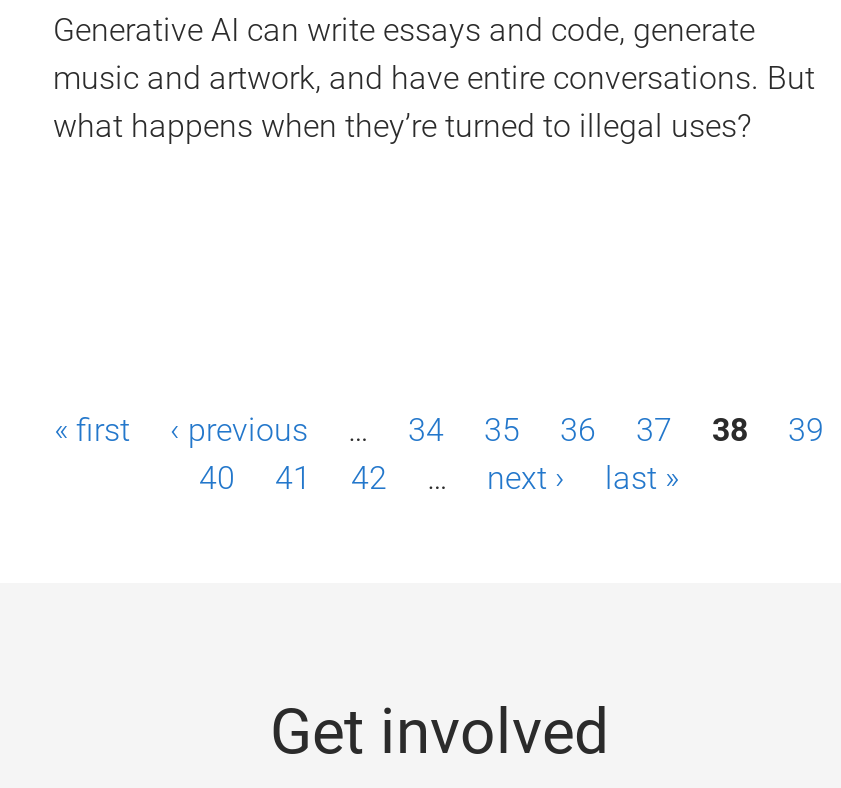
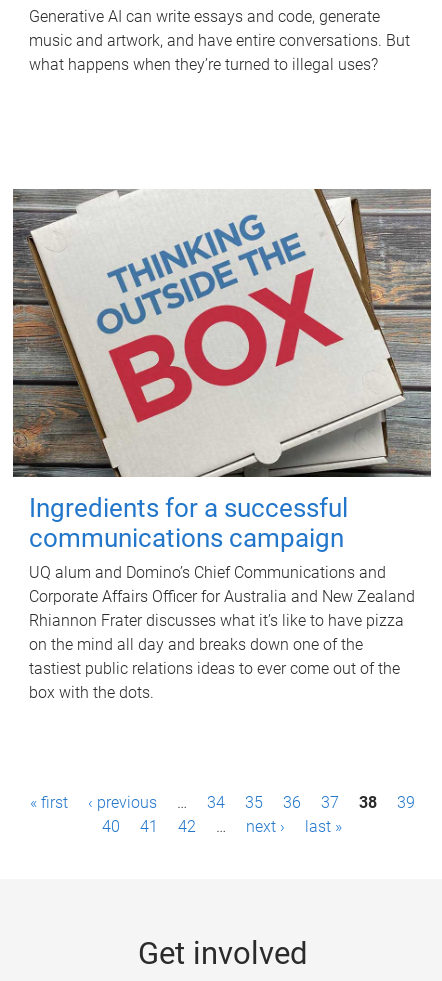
none -> [12,188,432,702] [image] | Ingredients for a successful | communications campaign | UQ alum and Domino’s Chief Communications and | Corporate Affairs Officer for Australia and New Zealand | Rhiannon Frater discusses what it’s like to have pizza | on the mind all day and breaks down one of the | tastiest public relations ideas to ever come out of the | box with the dots.

